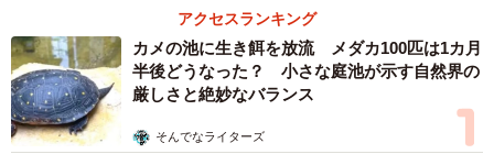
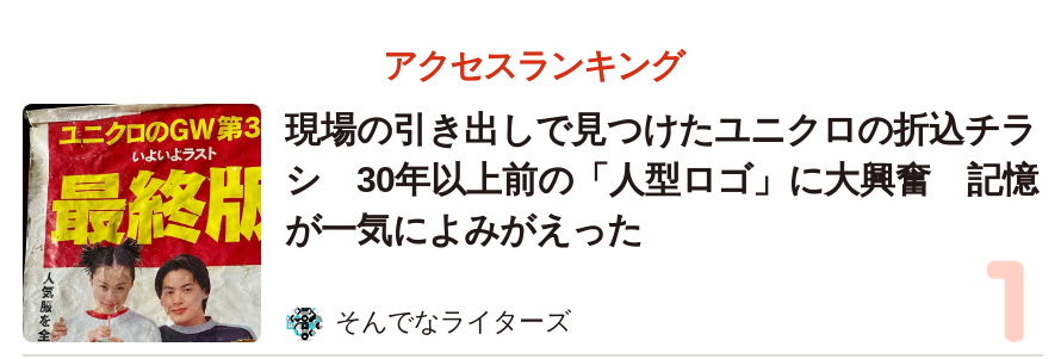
[10,35,482,146] [image] | カメの池に生き餌を放流 メダカ100匹は1カ月 | 半後どうなった？ 小さな庭池が示す自然界の | 厳しさと絶妙なバランス -> [20,101,1038,345] [image] | 現場の引き出しで見つけたユニクロの折込チラ | シ 30年以上前の「人型ロゴ」に大興奮 記憶 | が一気によみがえった

